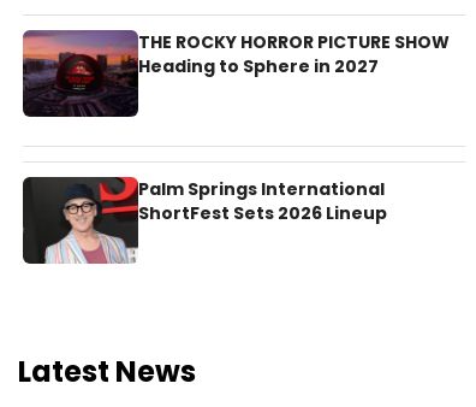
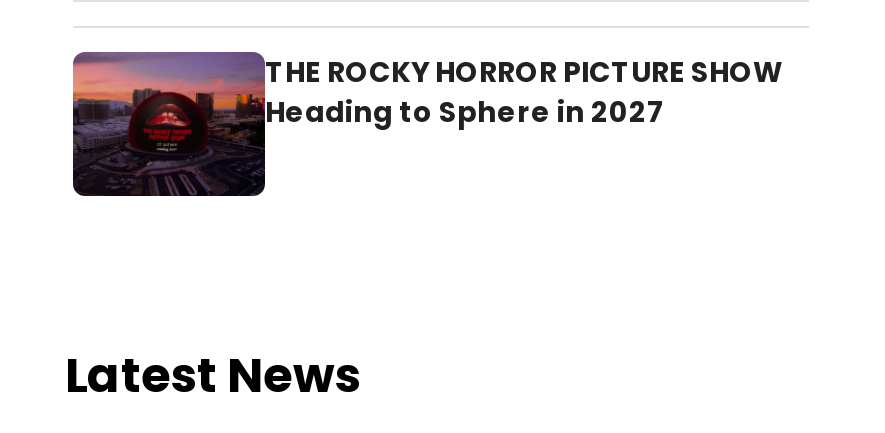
[22,176,387,265] [image] | Palm Springs International | ShortFest Sets 2026 Lineup -> none

